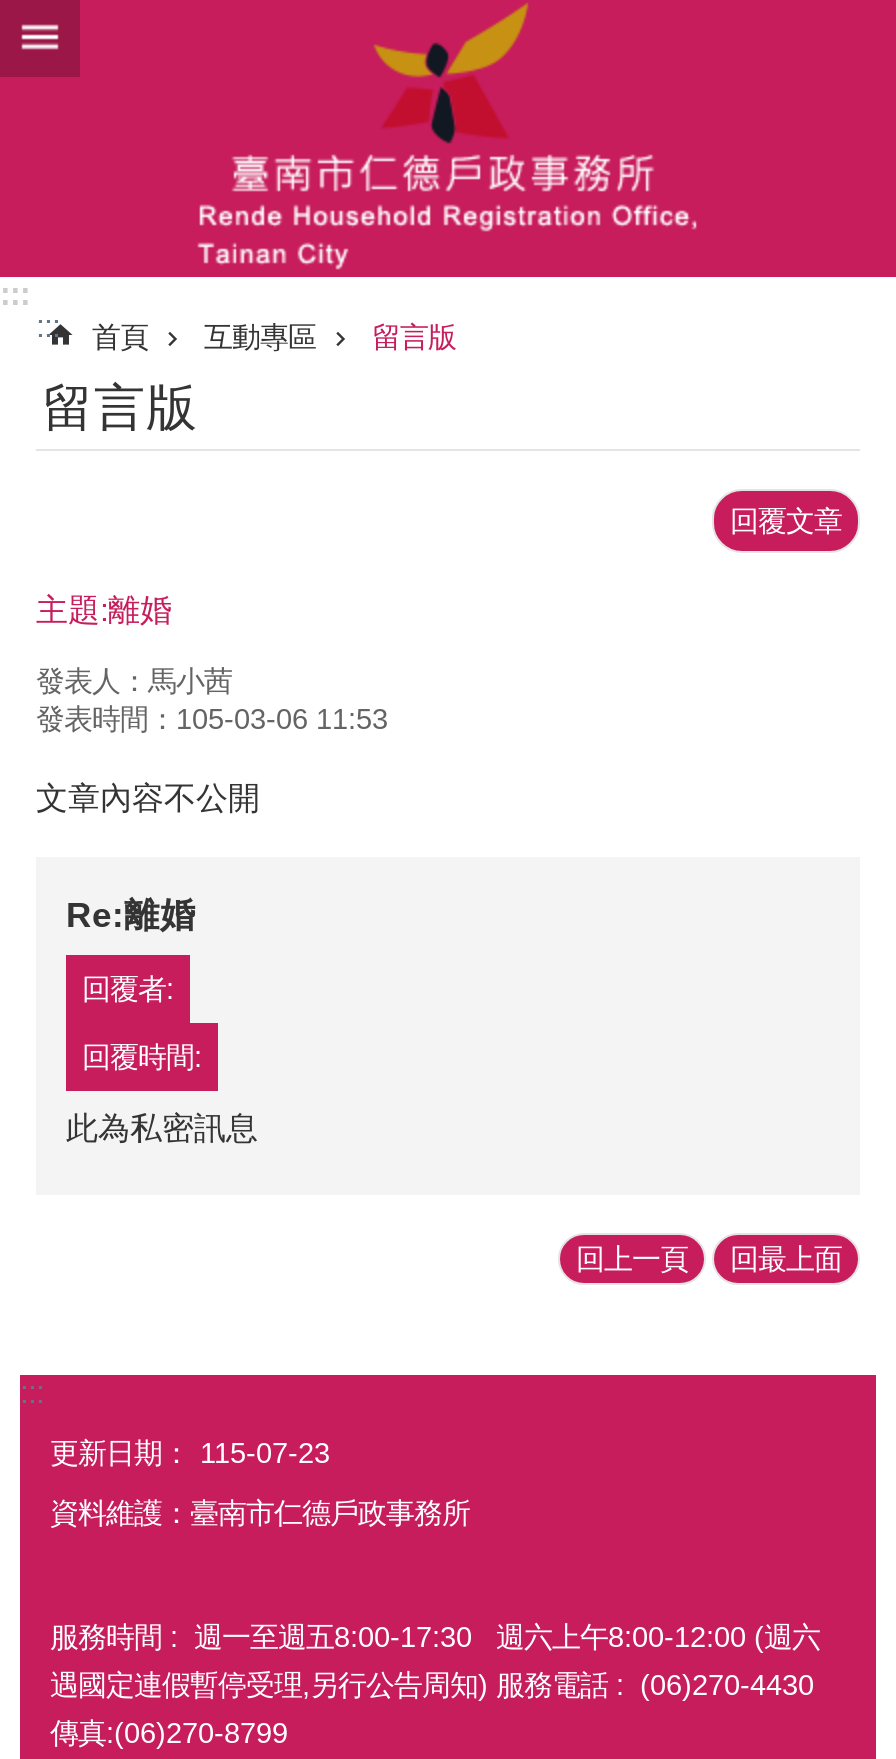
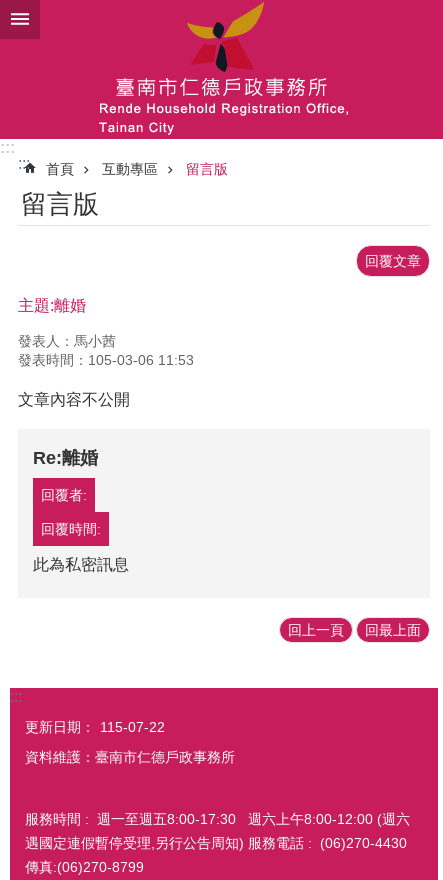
[50,1437,330,1469] 更新日期： 115-07-23 -> [25,719,165,735] 更新日期： 115-07-22

